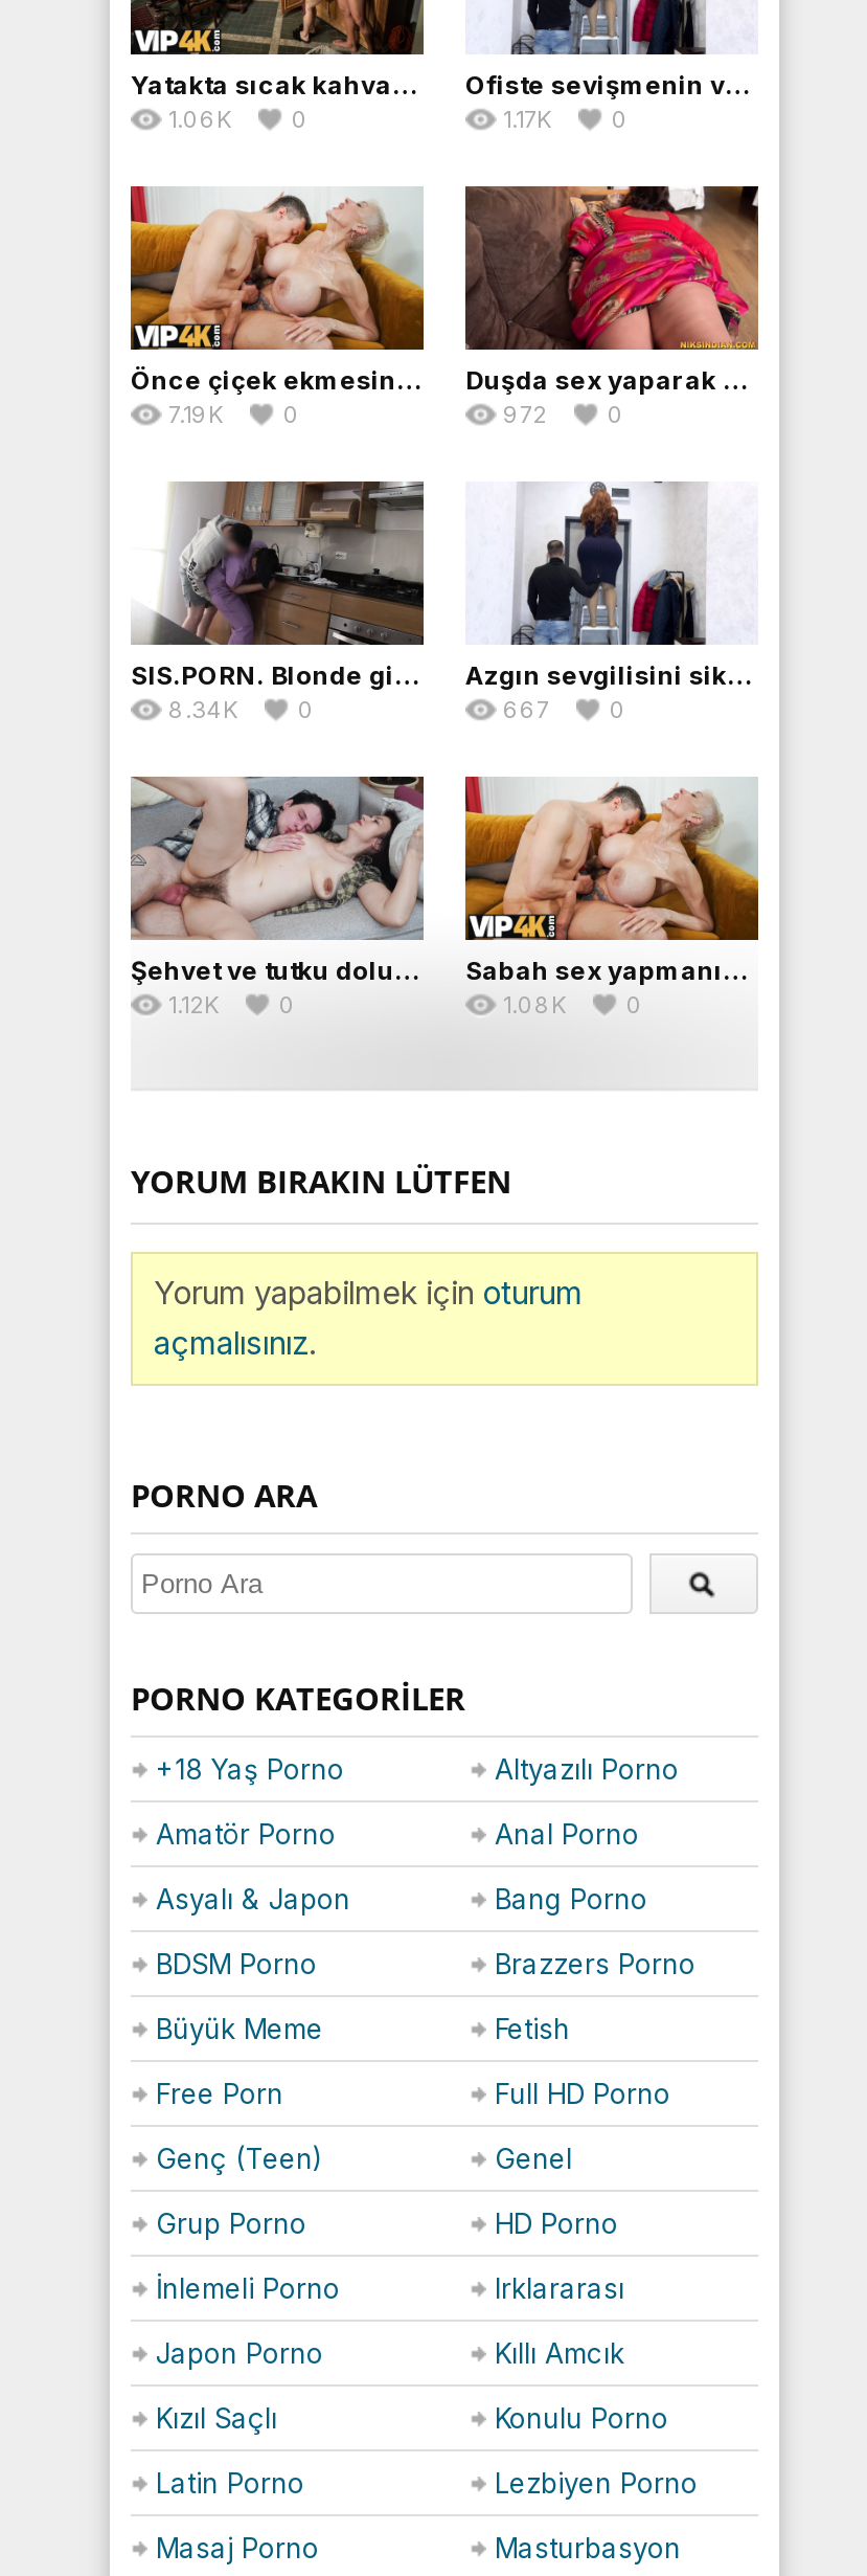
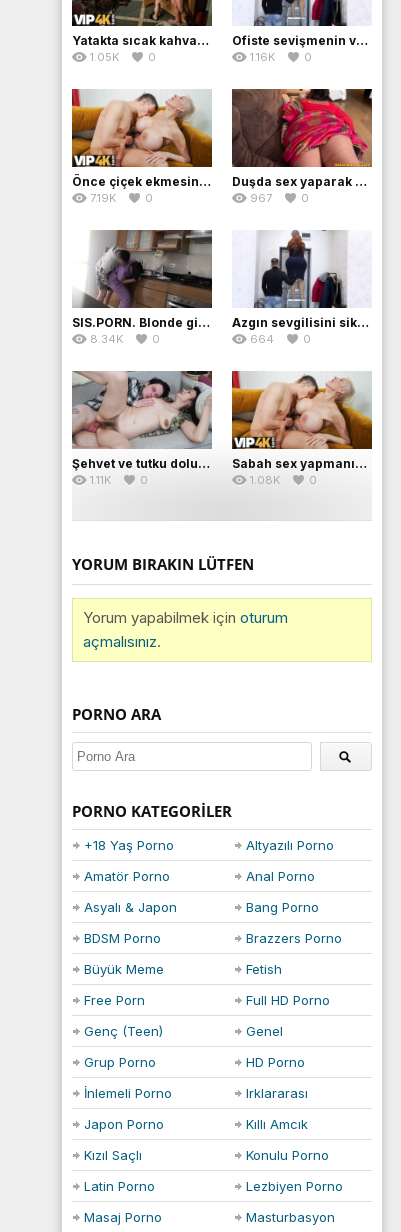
[168,104,231,134] 1.06K -> [90,50,119,64] 1.05K
[503,104,551,134] 1.17K -> [250,50,275,64] 1.16K
[503,399,547,429] 972 -> [250,191,272,205] 967
[503,695,549,724] 667 -> [250,332,274,346] 664
[168,990,219,1019] 1.12K -> [90,473,111,487] 1.11K

